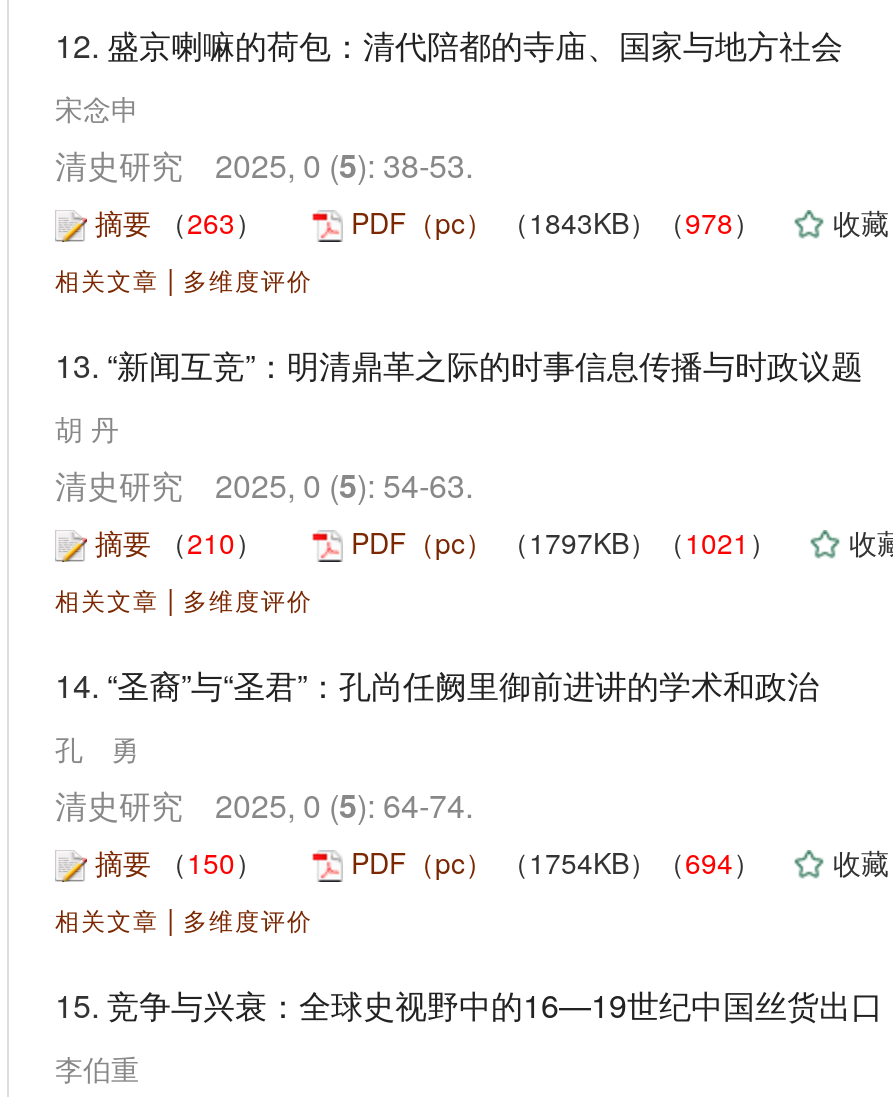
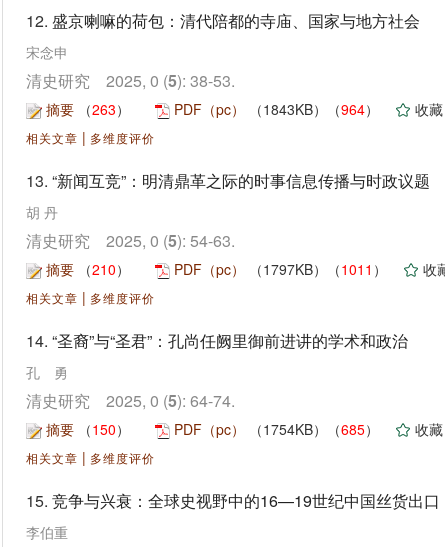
[95,202,889,242] 摘要（263） PDF（pc）（1843KB）（978） 收藏 -> [46,99,443,119] 摘要（263） PDF（pc）（1843KB）（964） 收藏
[351,522,809,562] PDF（pc）（1797KB）（1021） -> [174,259,403,279] PDF（pc）（1797KB）（1011）
[95,842,889,882] 摘要（150） PDF（pc）（1754KB）（694） 收藏 -> [46,419,443,439] 摘要（150） PDF（pc）（1754KB）（685） 收藏

